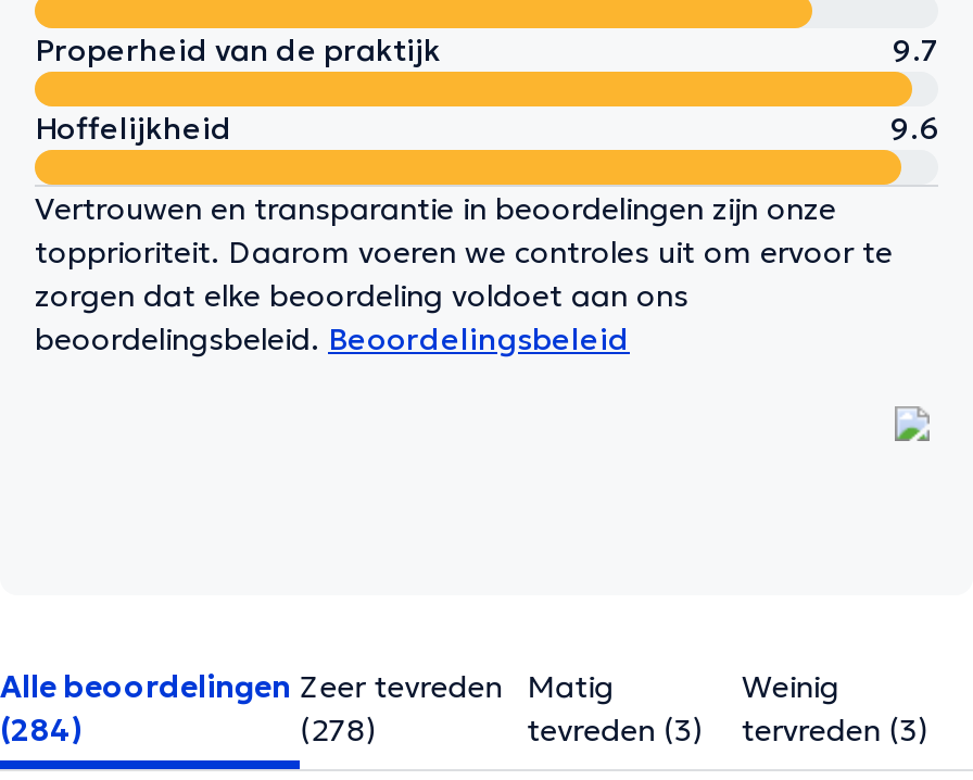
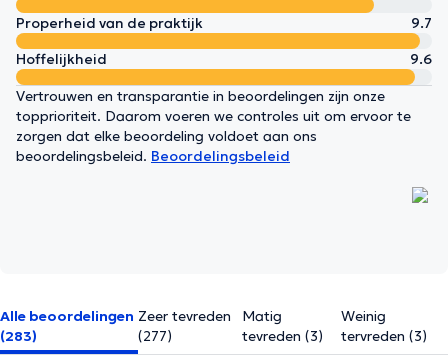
[0,710,83,750] (284) -> [0,327,37,345] (283)
[300,710,376,750] (278) -> [138,327,172,345] (277)

